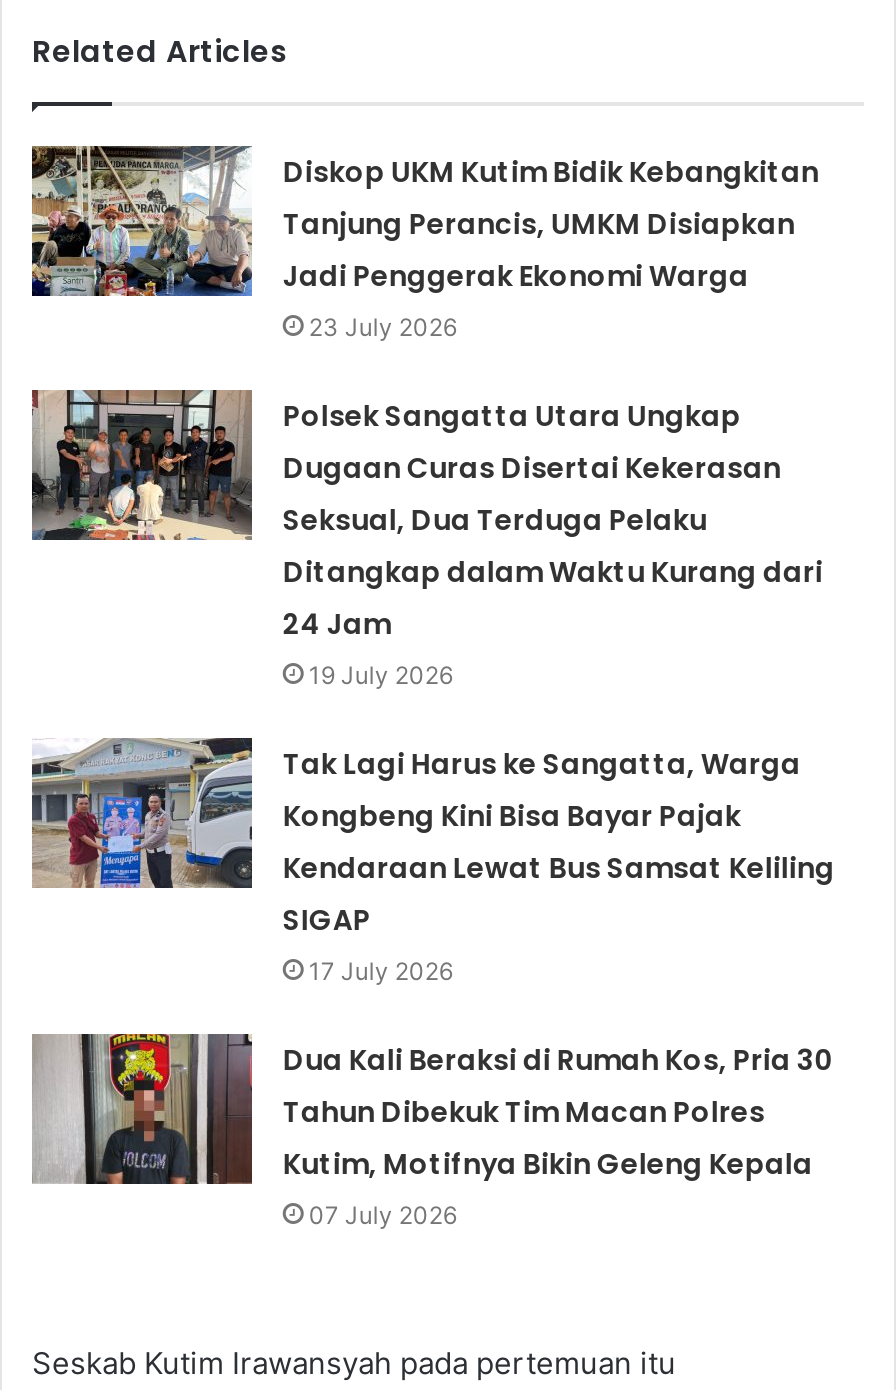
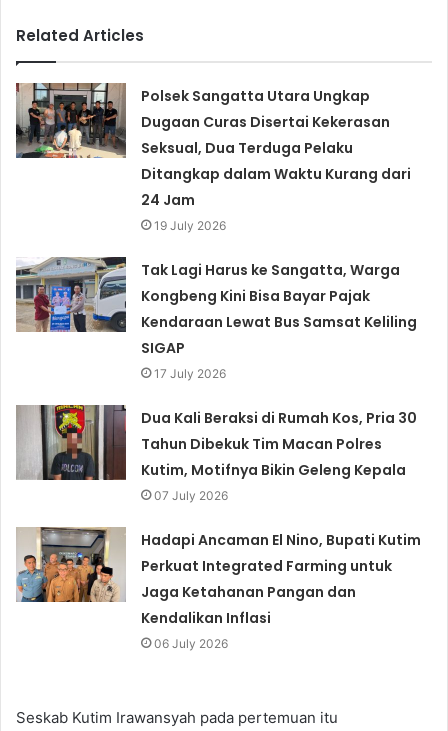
[30,144,819,342] [image] | Diskop UKM Kutim Bidik Kebangkitan | Tanjung Perancis, UMKM Disiapkan | Jadi Penggerak Ekonomi Warga | 23 July 2026 -> none
moved [28,386,835,1230] -> [14,81,417,503]: [image] | Polsek Sangatta Utara Ungkap | Dugaan Curas Disertai Kekerasan | ... | Kutim, Motifnya Bikin Geleng Kepala | 07 July 2026
none -> [16,526,421,651] [image] | Hadapi Ancaman El Nino, Bupati Kutim | Perkuat Integrated Farming untuk | Jaga Ketahanan Pangan dan | Kendalikan Inflasi | 06 July 2026

